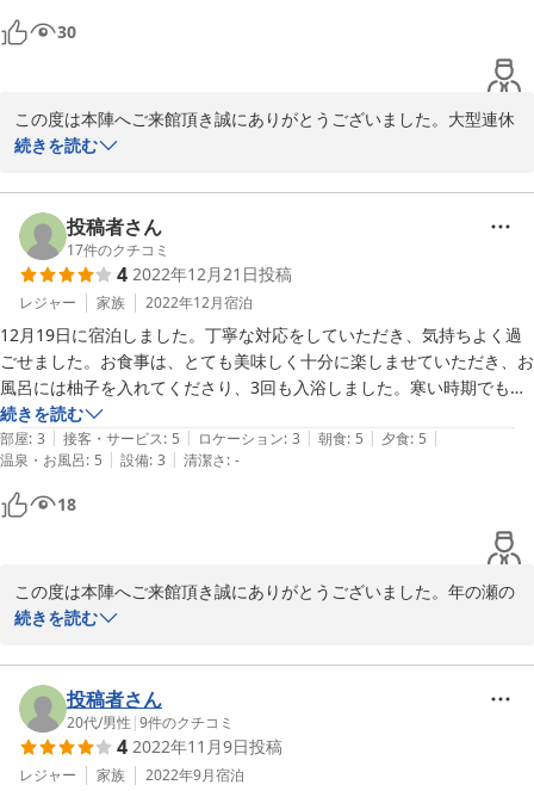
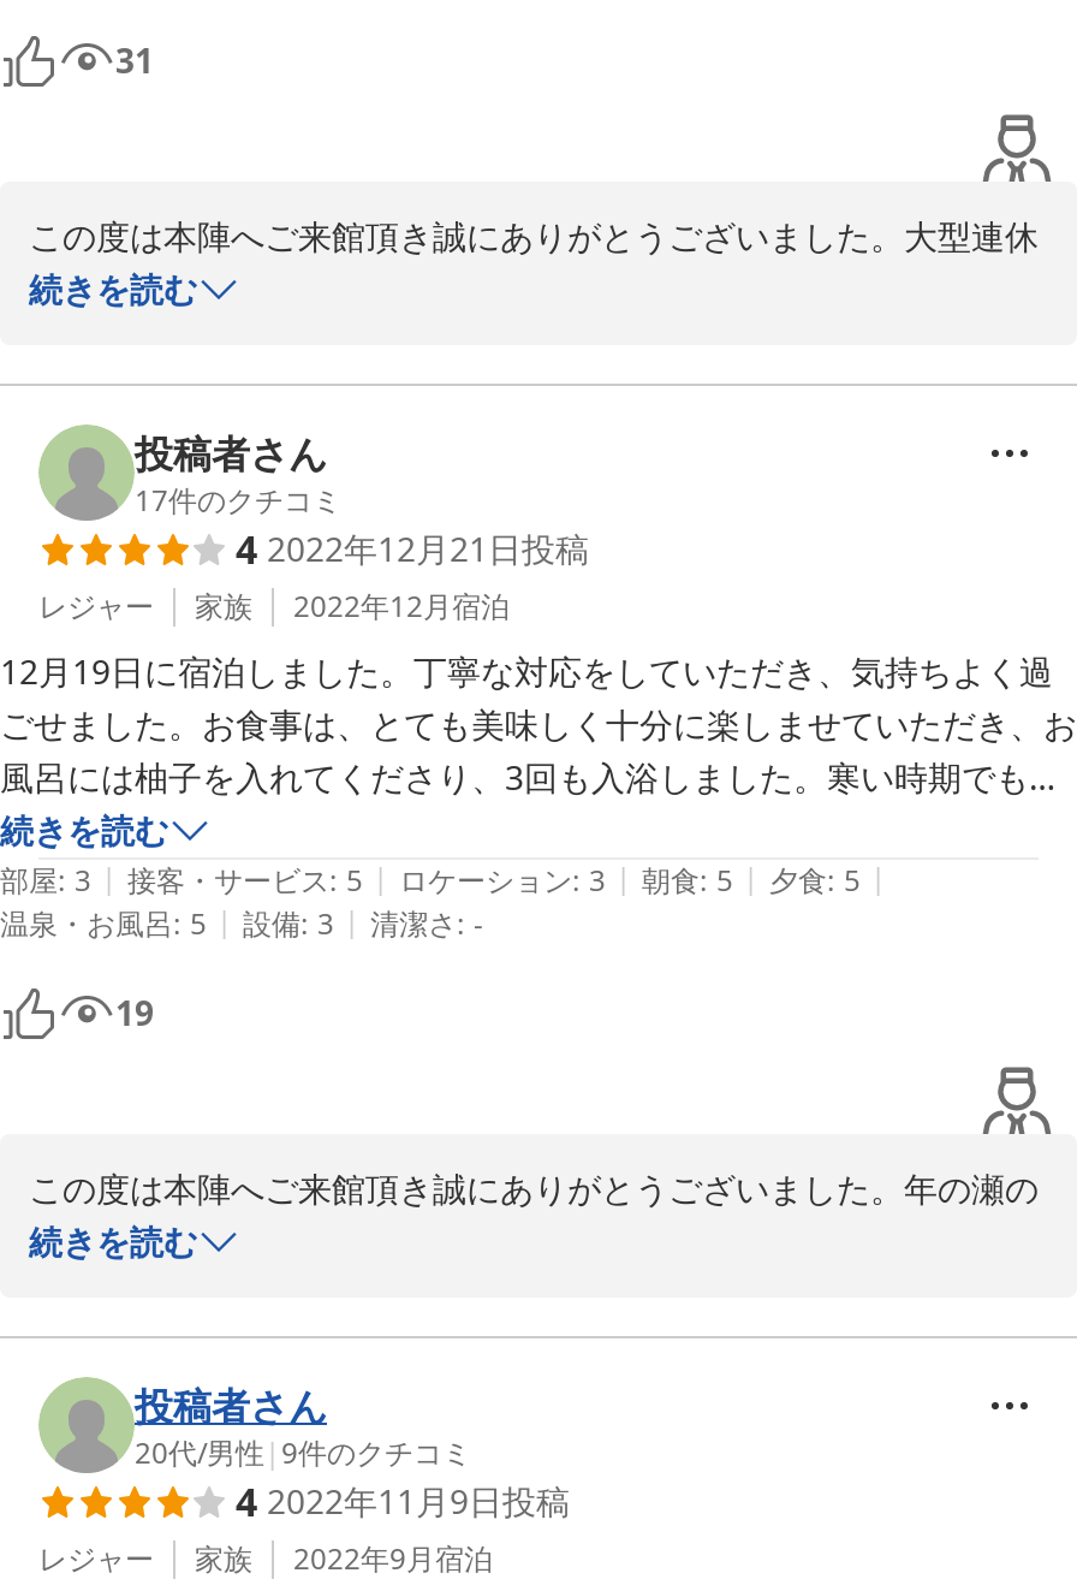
[57,20,76,43] 30 -> [115,37,154,83] 31
[57,493,76,515] 18 -> [115,990,154,1035] 19

